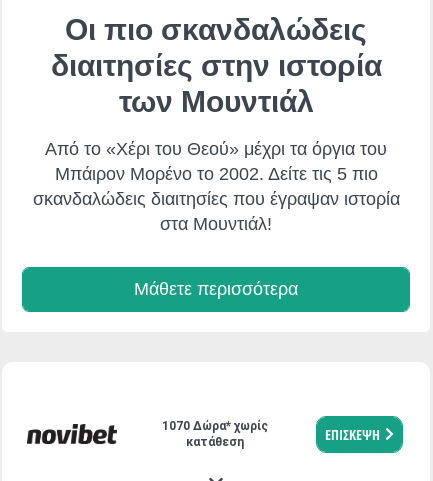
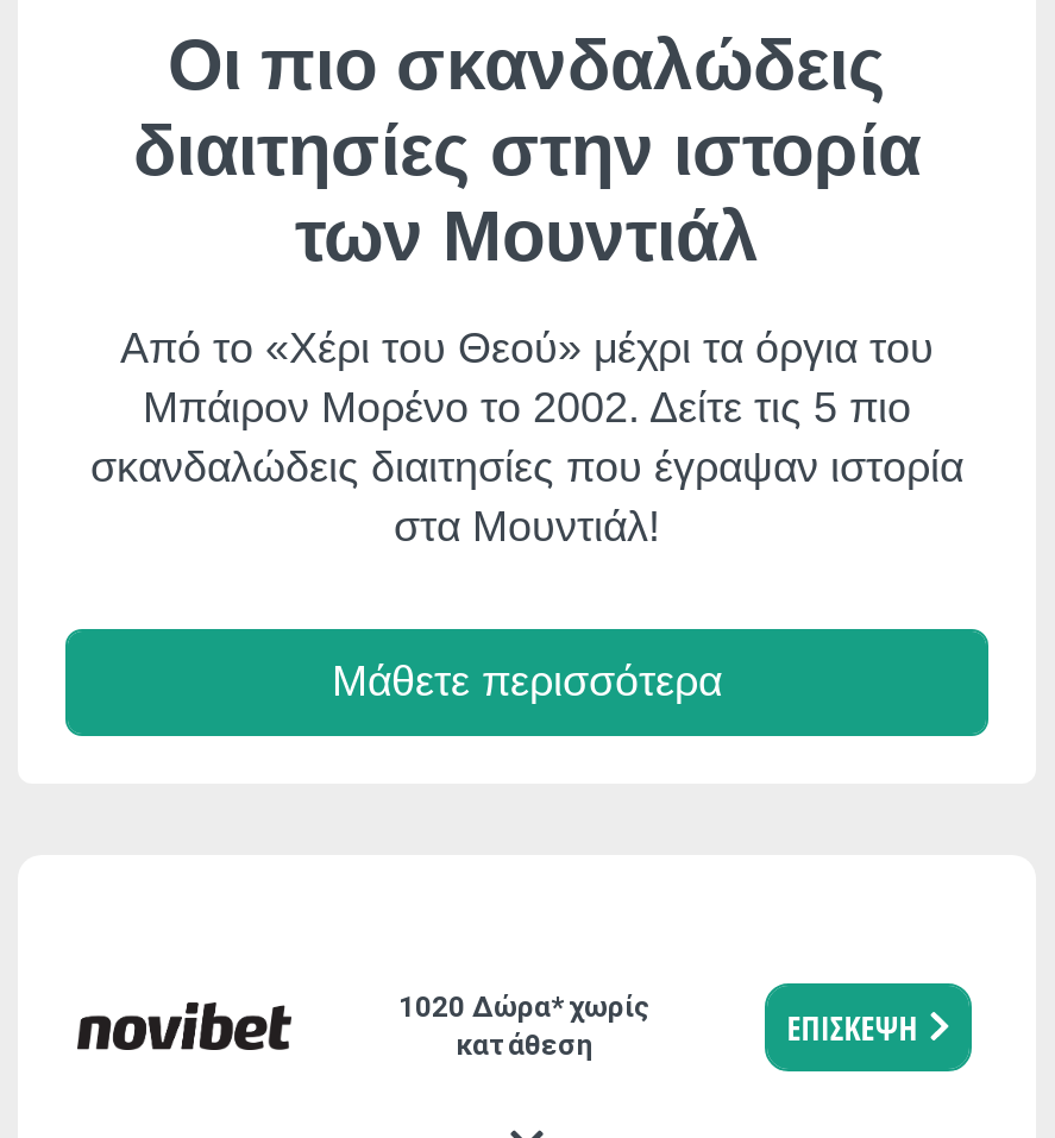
[162,419,268,433] 1070 Δώρα* χωρίς -> [398,991,651,1024] 1020 Δώρα* χωρίς

